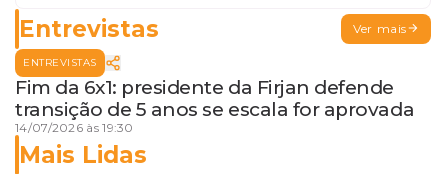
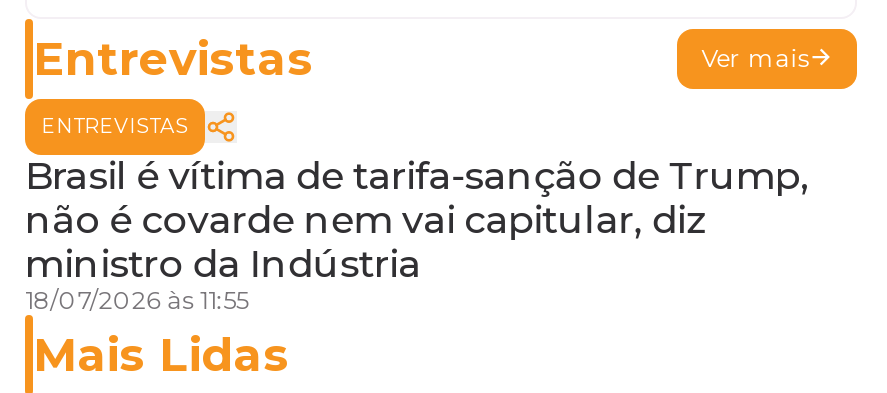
[15,76,414,135] Fim da 6x1: presidente da Firjan defende | transição de 5 anos se escala for aprovada | 14/07/2026 às 19:30 -> [25,154,809,316] Brasil é vítima de tarifa-sanção de Trump, | não é covarde nem vai capitular, diz | ministro da Indústria | 18/07/2026 às 11:55

